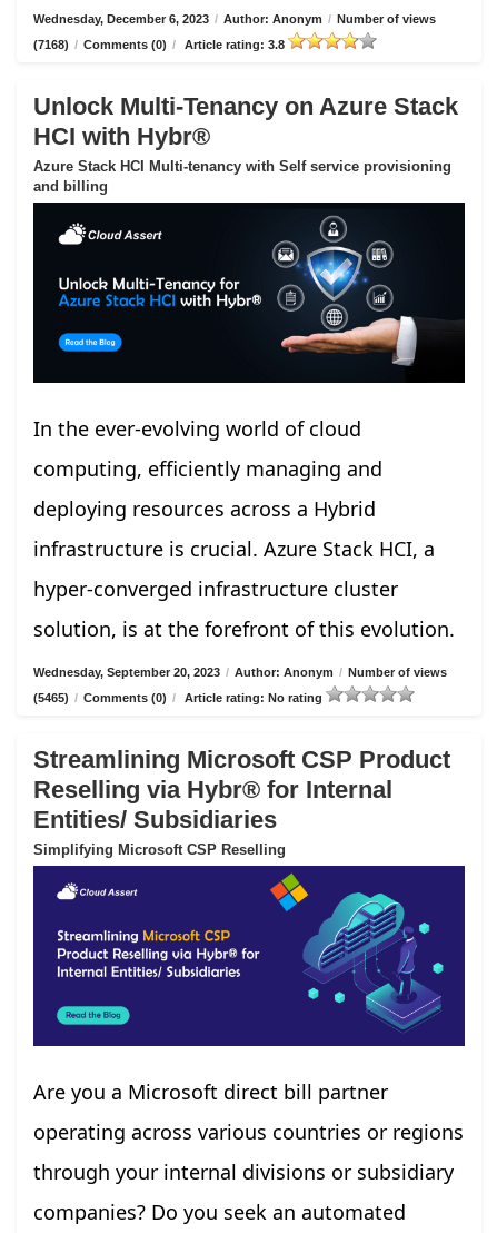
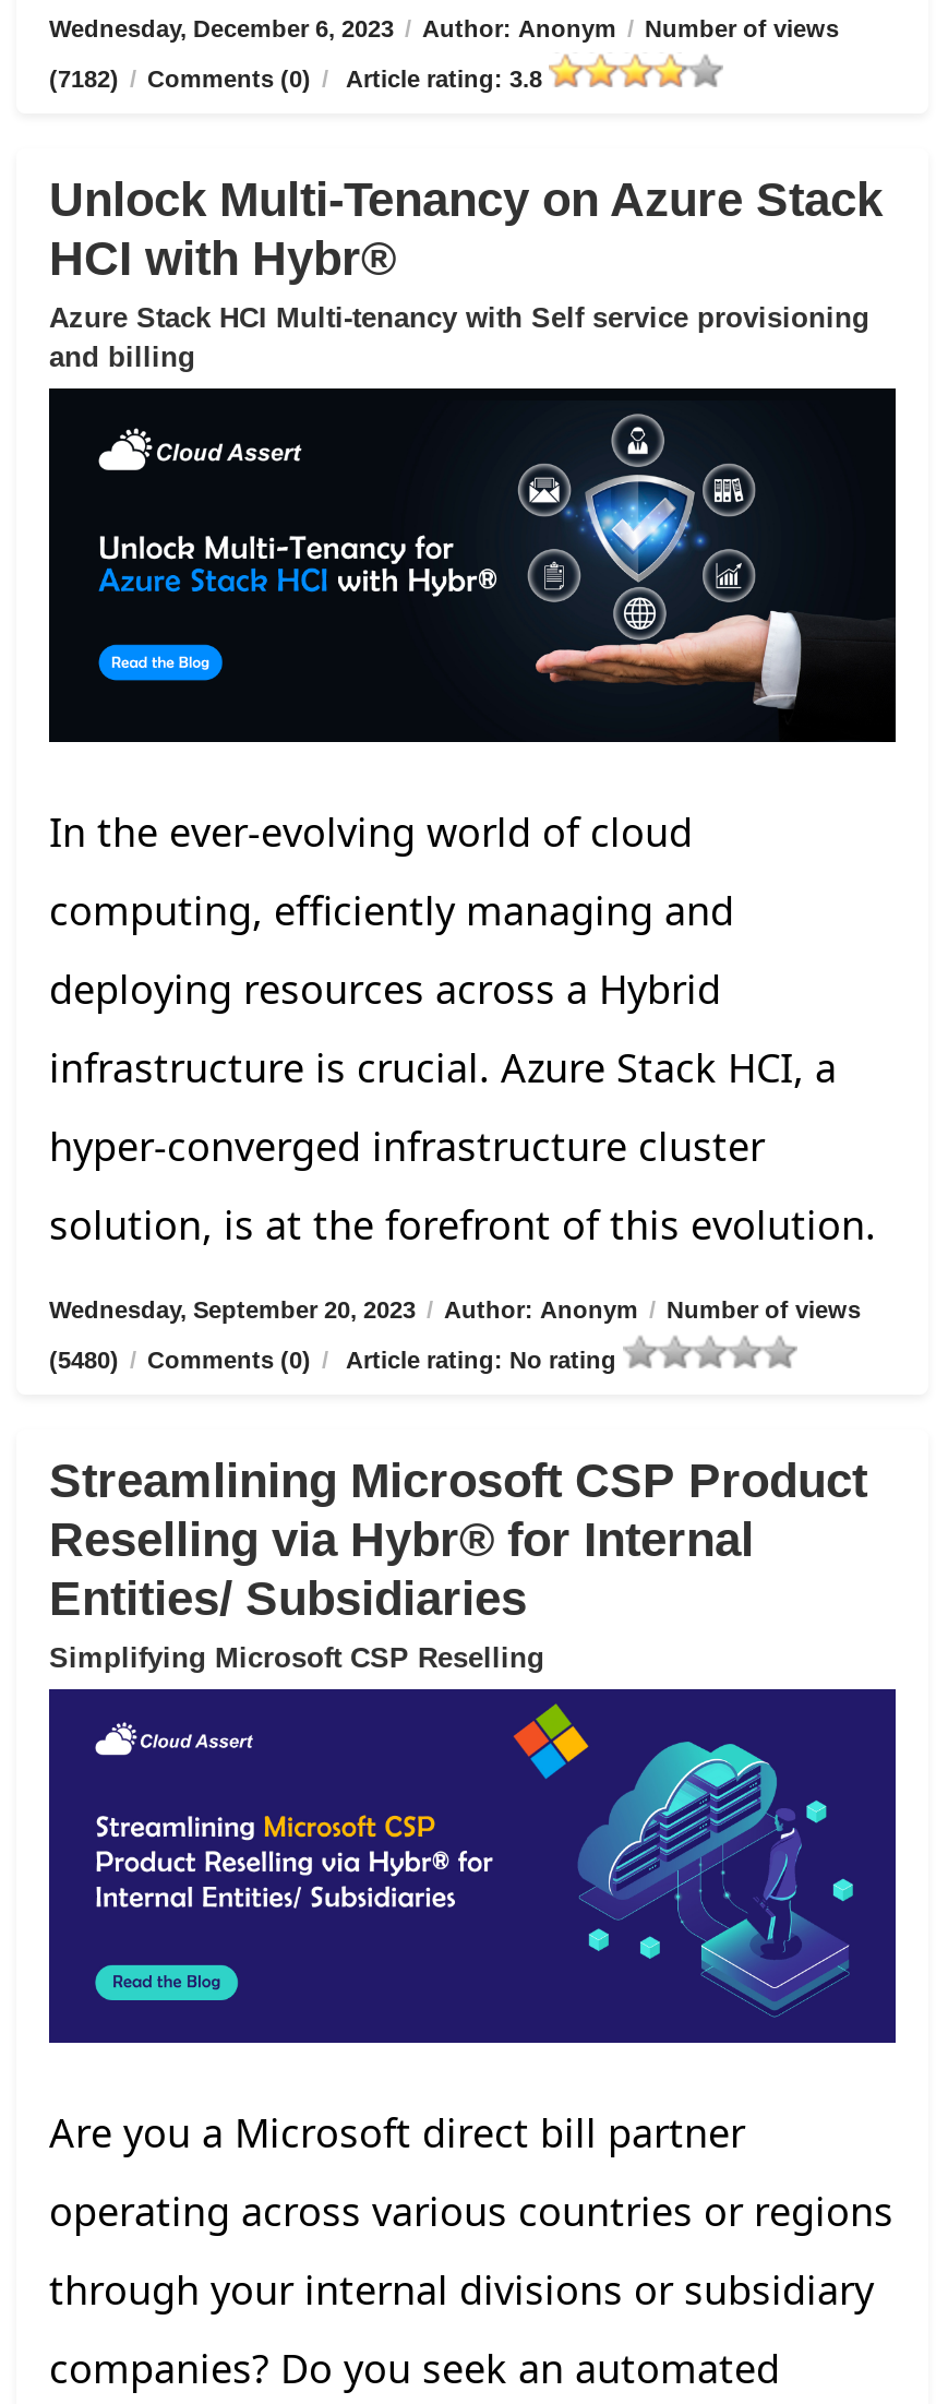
[33,38,288,52] (7168) / Comments (0) / Article rating: 3.8 -> [49,66,549,92] (7182) / Comments (0) / Article rating: 3.8
[33,691,326,704] (5465) / Comments (0) / Article rating: No rating -> [49,1347,623,1373] (5480) / Comments (0) / Article rating: No rating

